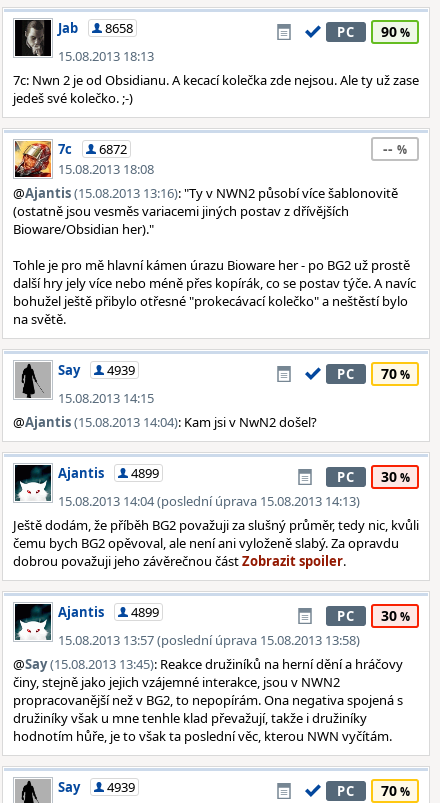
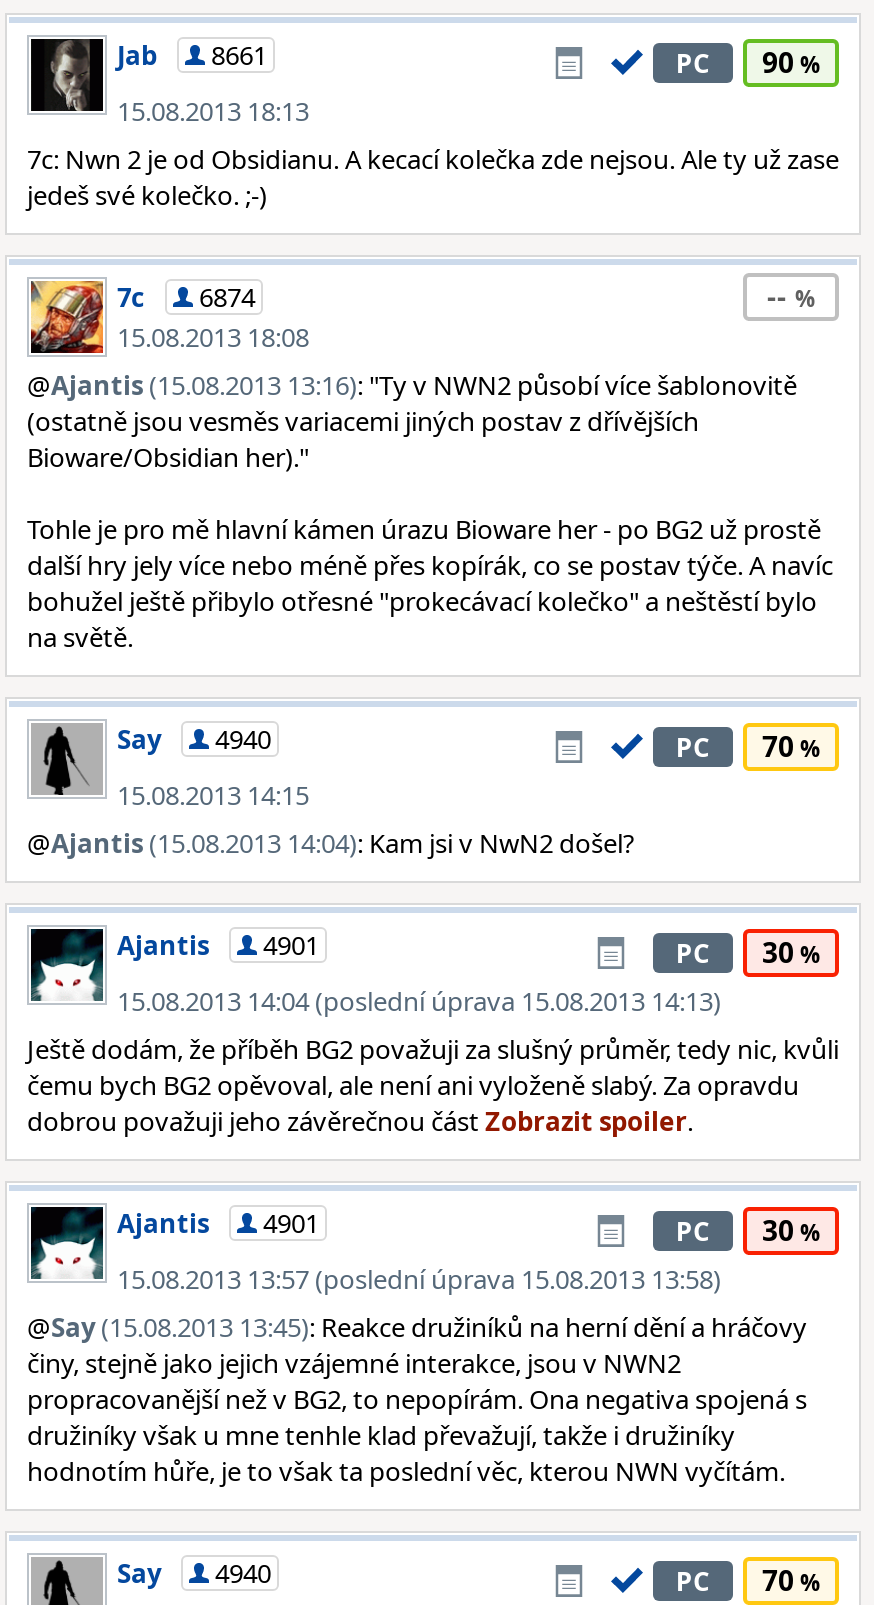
[58,19,133,37] Jab 8658 -> [117,37,267,73] Jab 8661
[58,140,127,158] 7c 6872 -> [117,279,255,315] 7c 6874
[58,361,135,379] Say 4939 -> [117,721,271,757] Say 4940
[58,464,159,482] Ajantis 4899 -> [117,927,319,963] Ajantis 4901
[58,603,159,621] Ajantis 4899 -> [117,1205,319,1241] Ajantis 4901
[58,778,135,796] Say 4939 -> [117,1555,271,1591] Say 4940

